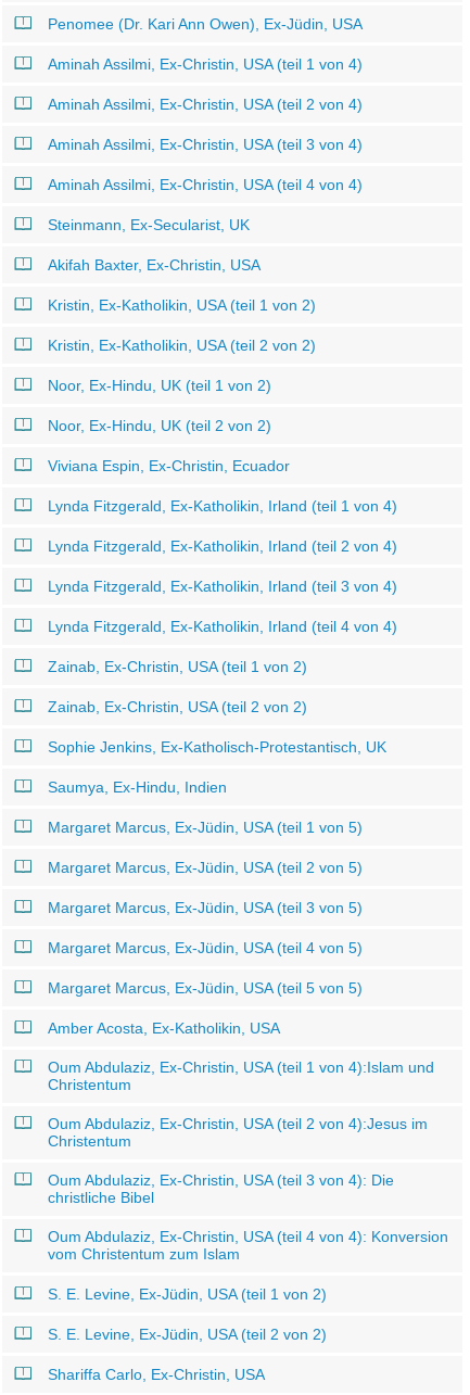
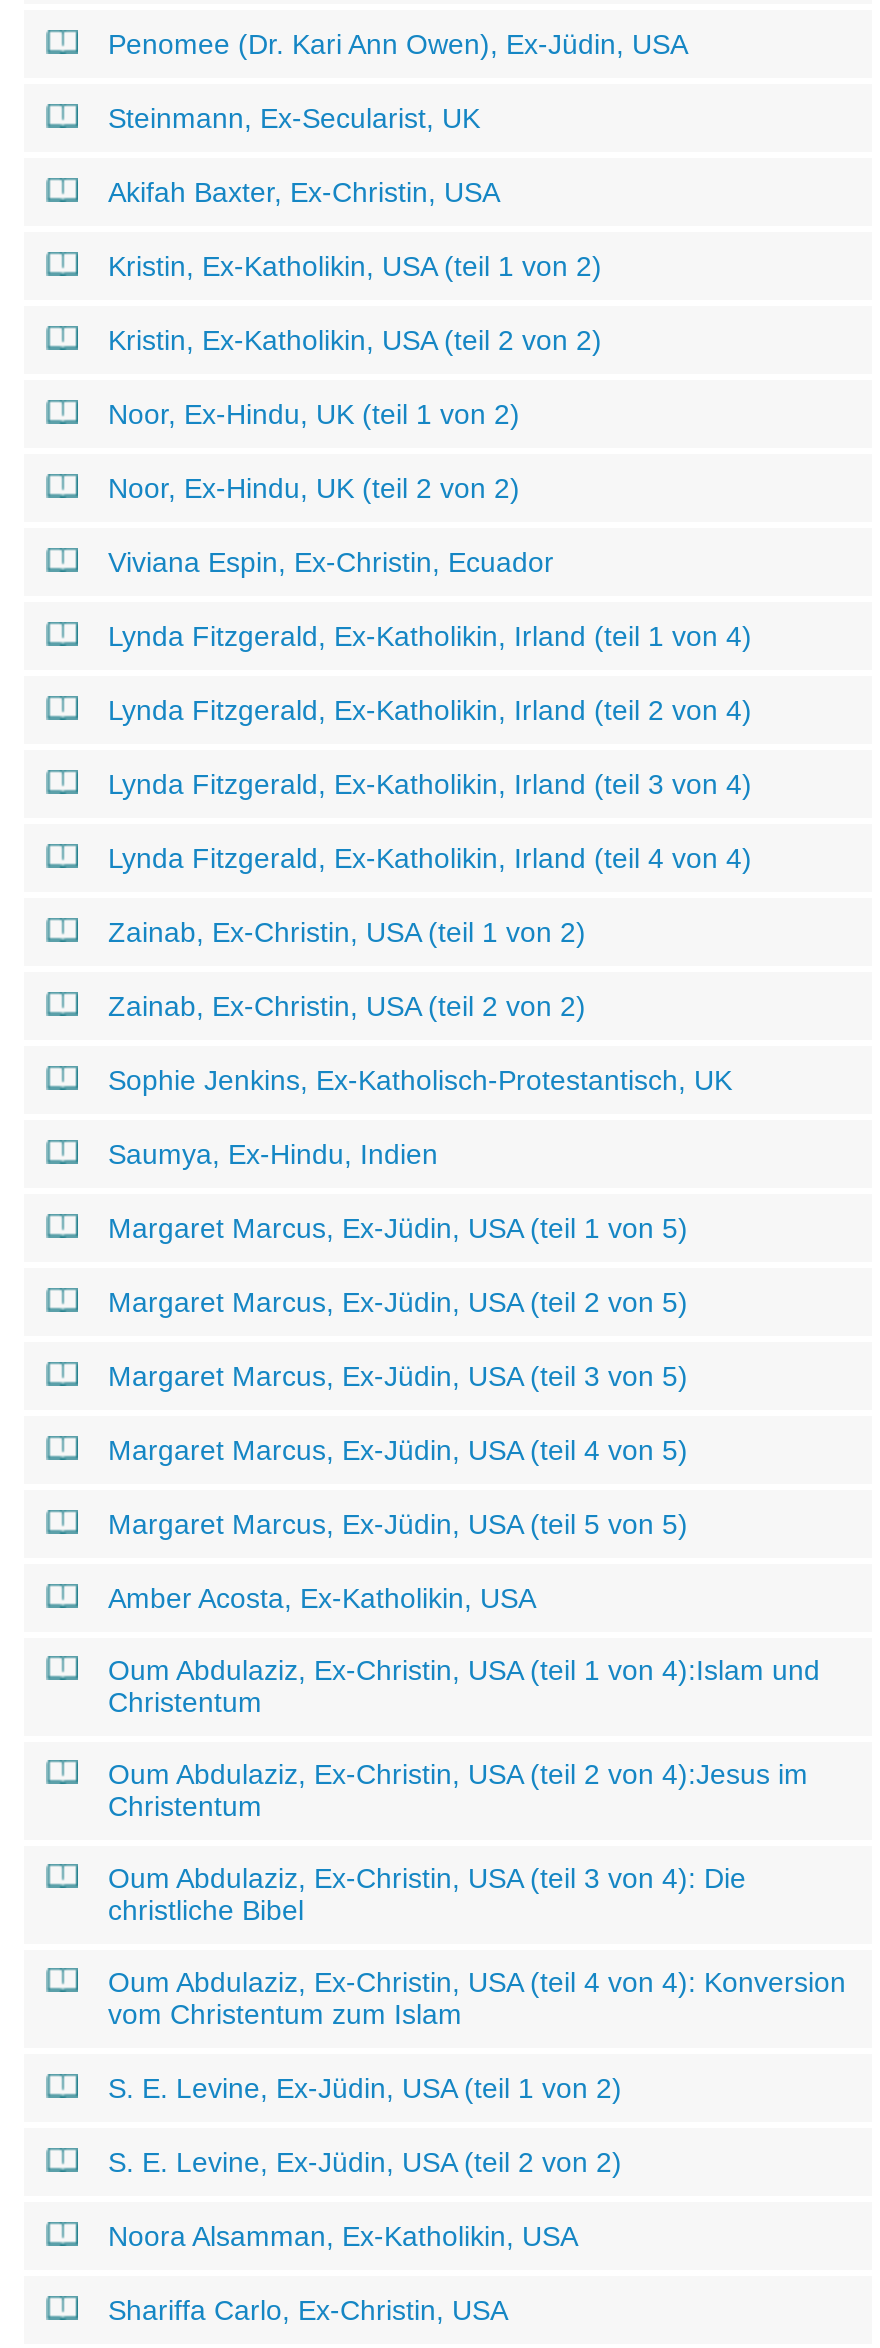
[48,55,363,193] Aminah Assilmi, Ex-Christin, USA (teil 1 von 4) | Aminah Assilmi, Ex-Christin, USA (teil 2 von 4) | Aminah Assilmi, Ex-Christin, USA (teil 3 von 4) | Aminah Assilmi, Ex-Christin, USA (teil 4 von 4) -> none
moved [48,216,448,1343] -> [108,102,846,2178]: Steinmann, Ex-Secularist, UK | Akifah Baxter, Ex-Christin, USA | Kristin, Ex-Katholikin, USA (teil 1 von 2) | ... | S. E. Levine, Ex-Jüdin, USA (teil 1 von 2) | S. E. Levine, Ex-Jüdin, USA (teil 2 von 2)
none -> [108,2220,578,2252] Noora Alsamman, Ex-Katholikin, USA

